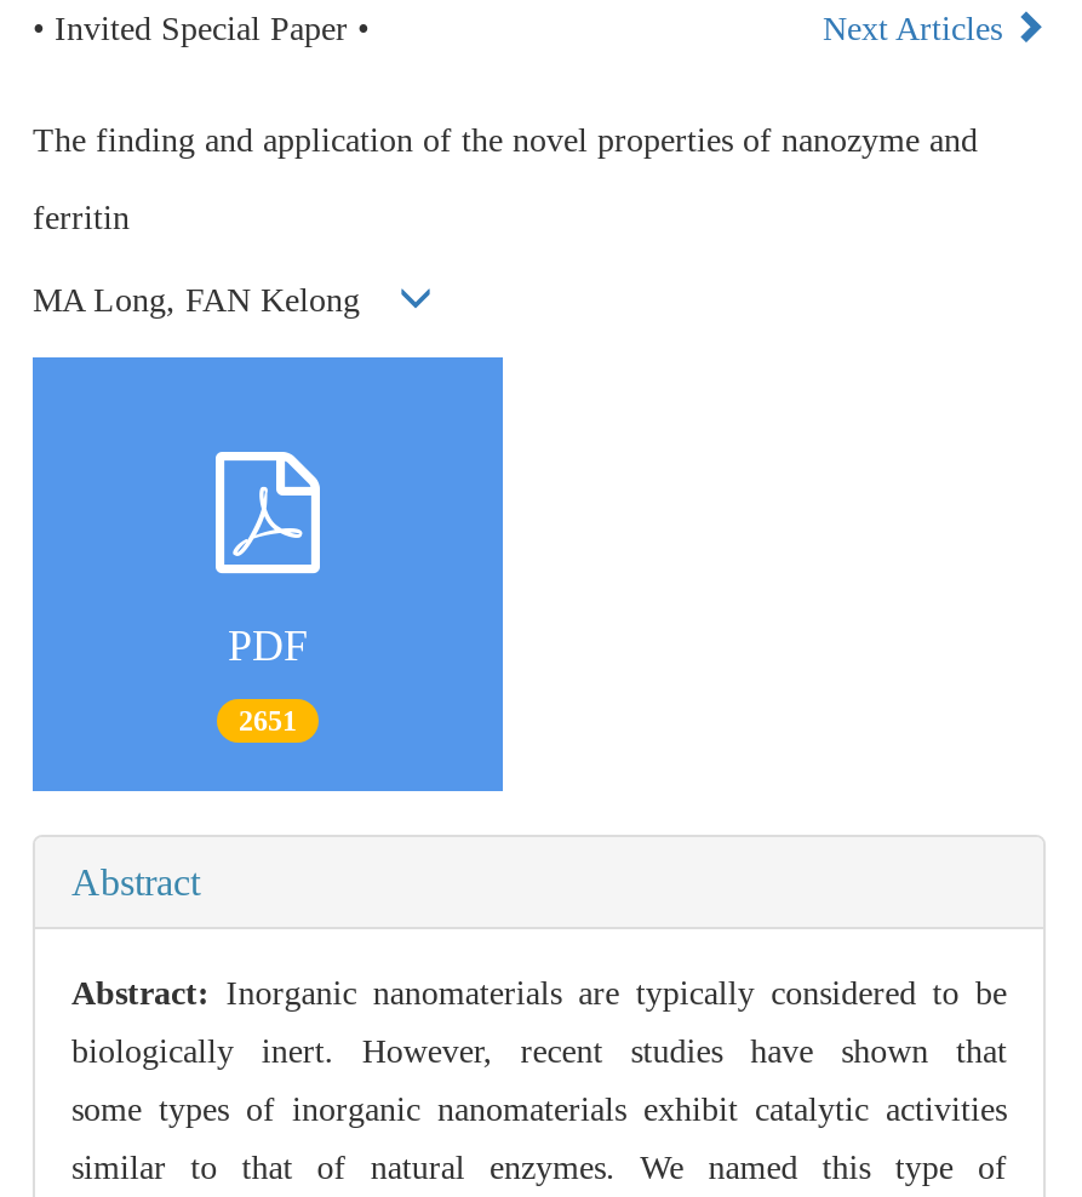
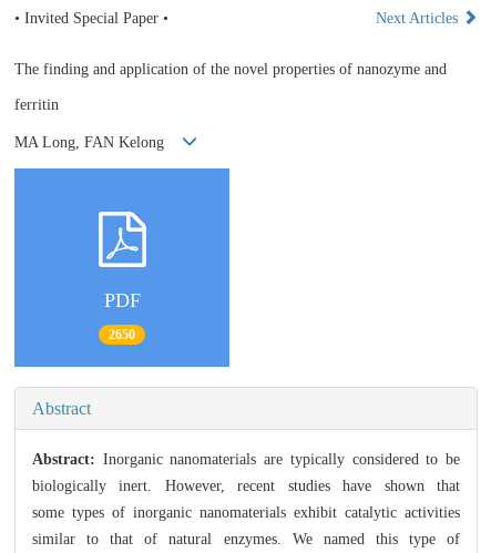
[239,703,297,737] 2651 -> [109,327,135,342] 2650

